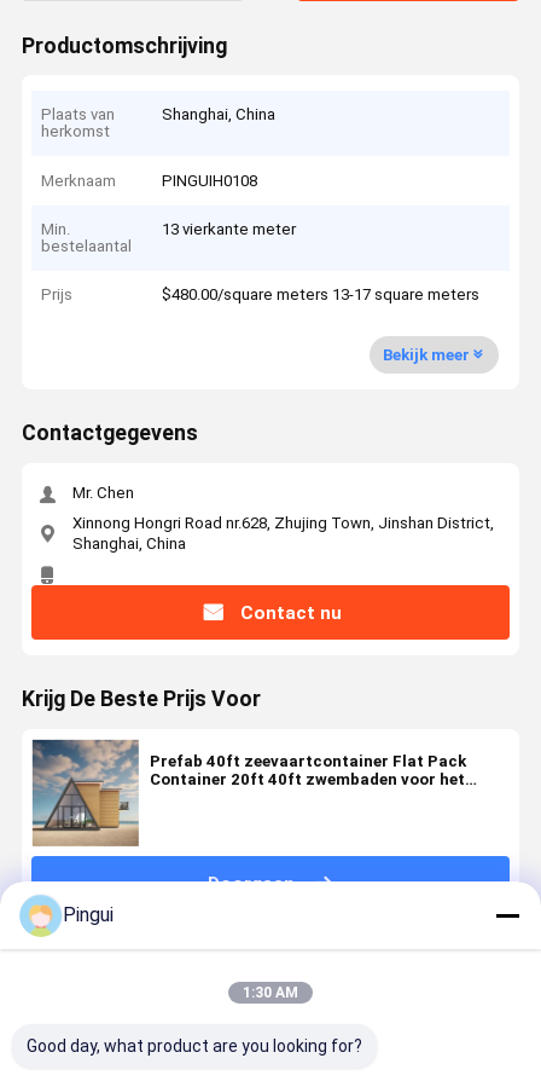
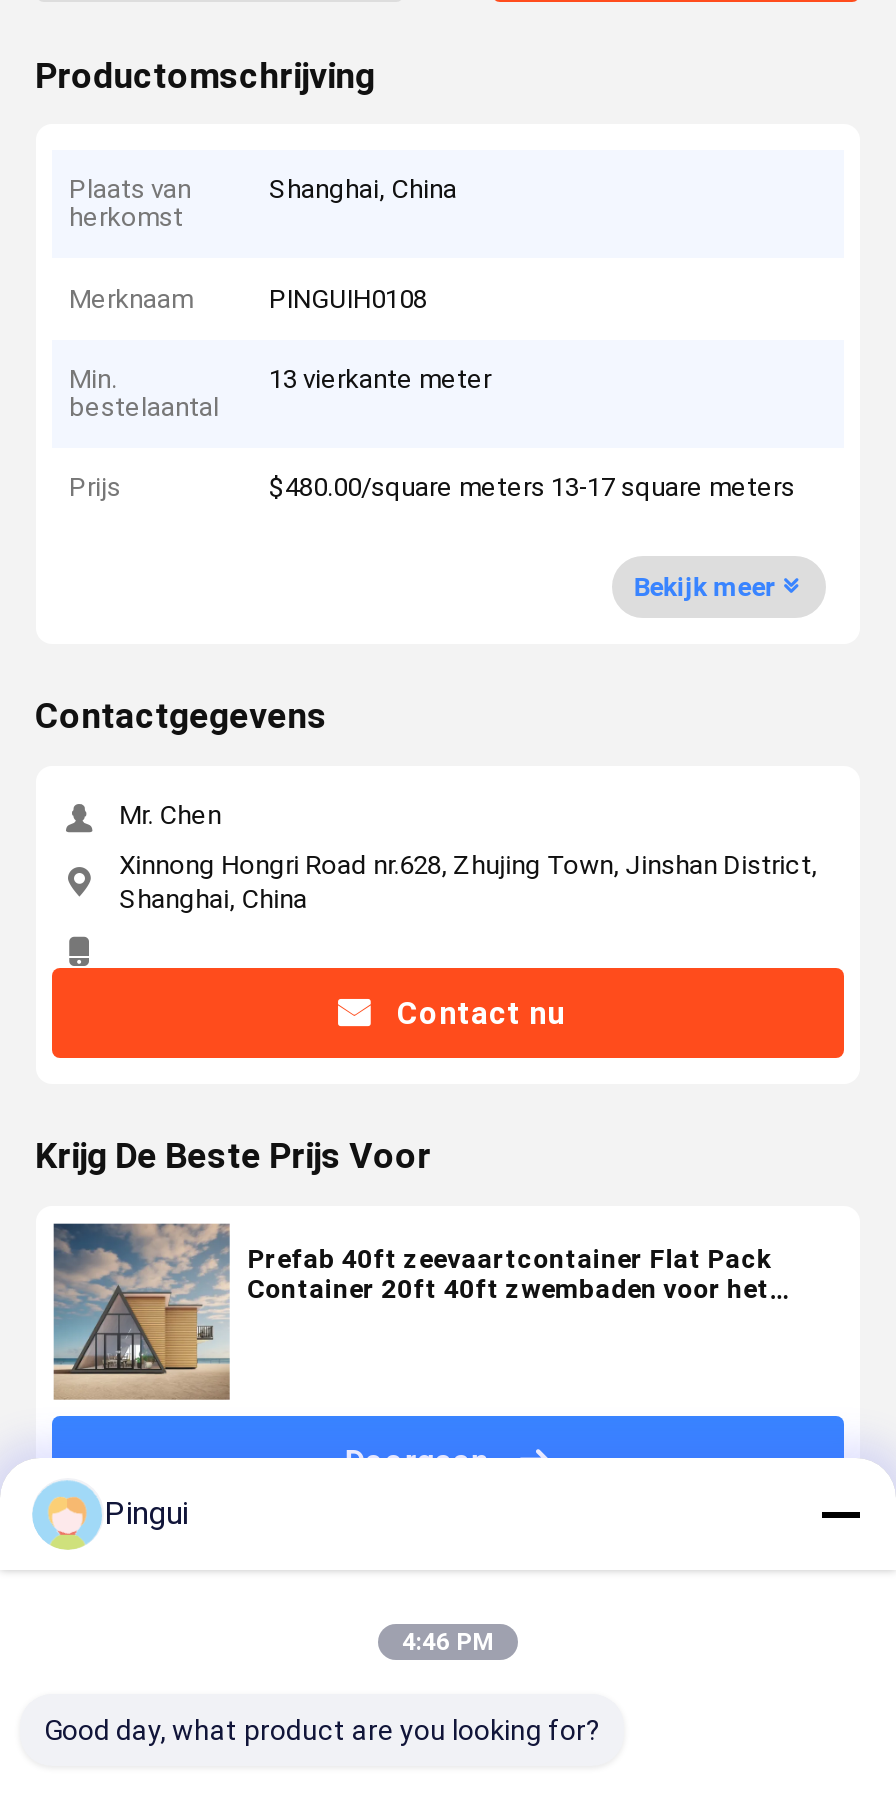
[243,984,298,1001] 1:30 AM -> [402,1628,494,1656] 4:46 PM

